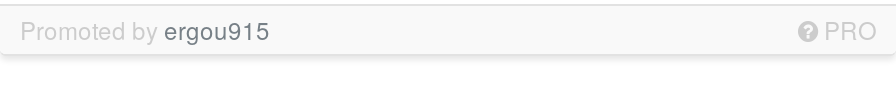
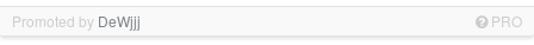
[20,12,270,46] Promoted by ergou915 -> [12,11,141,31] Promoted by DeWjjj

